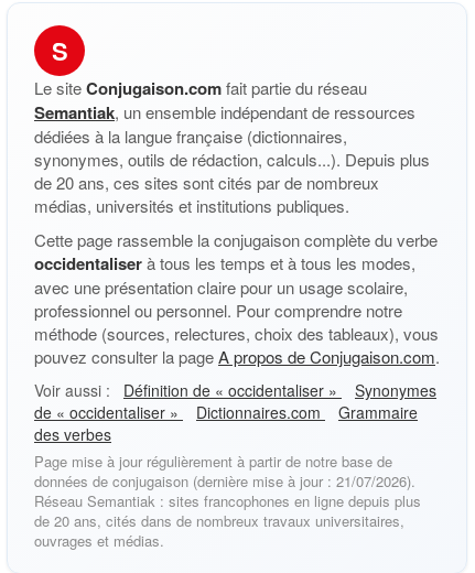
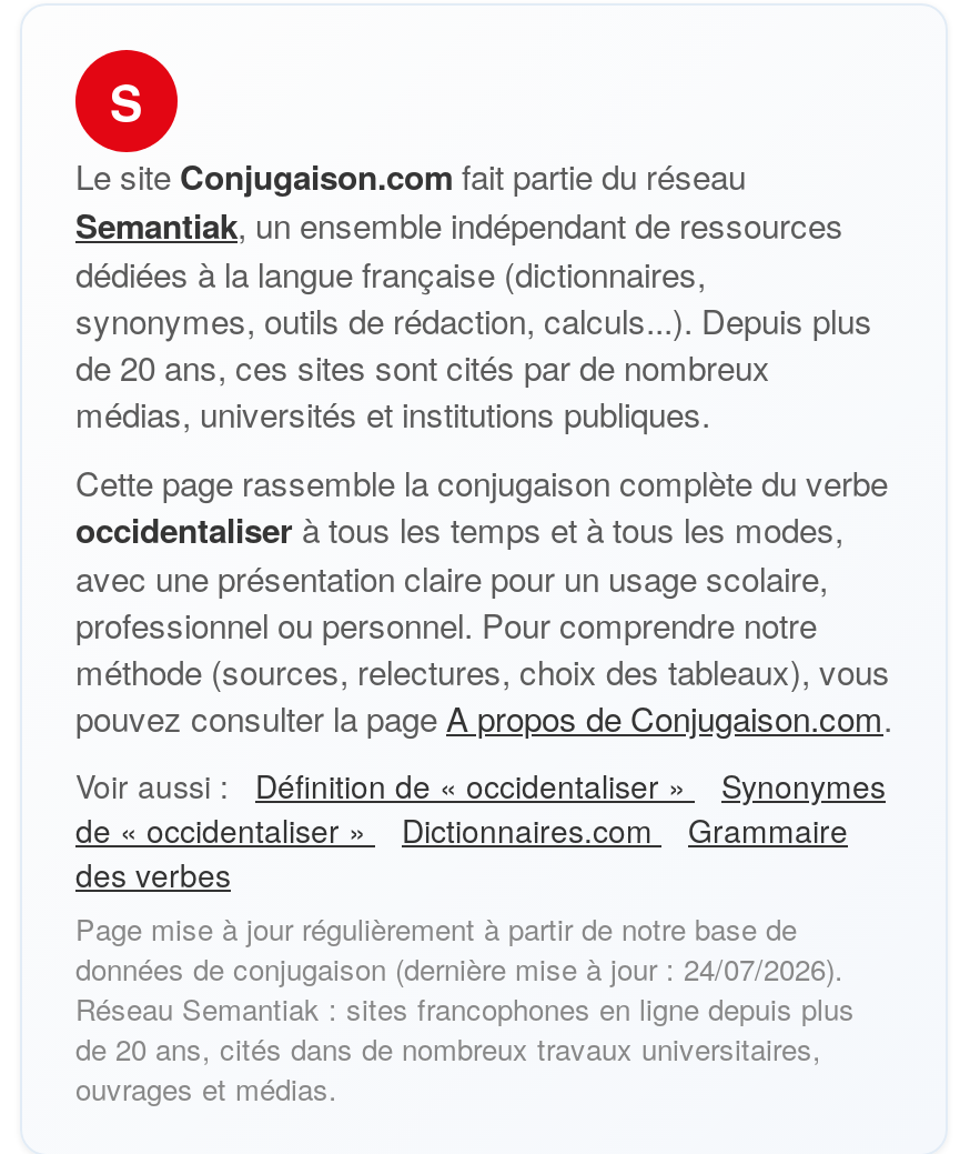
[34,471,415,491] données de conjugaison (dernière mise à jour : 21/07/2026). -> [75,947,843,990] données de conjugaison (dernière mise à jour : 24/07/2026).

